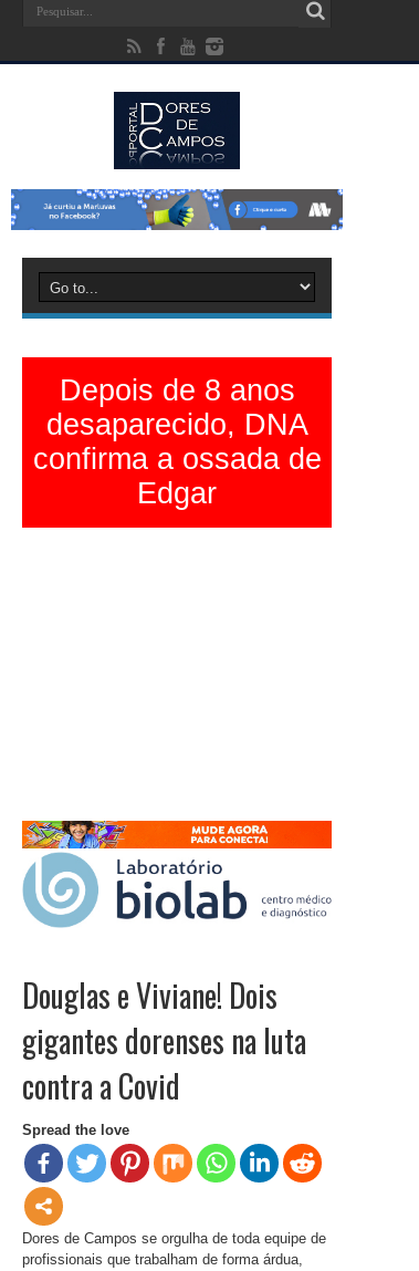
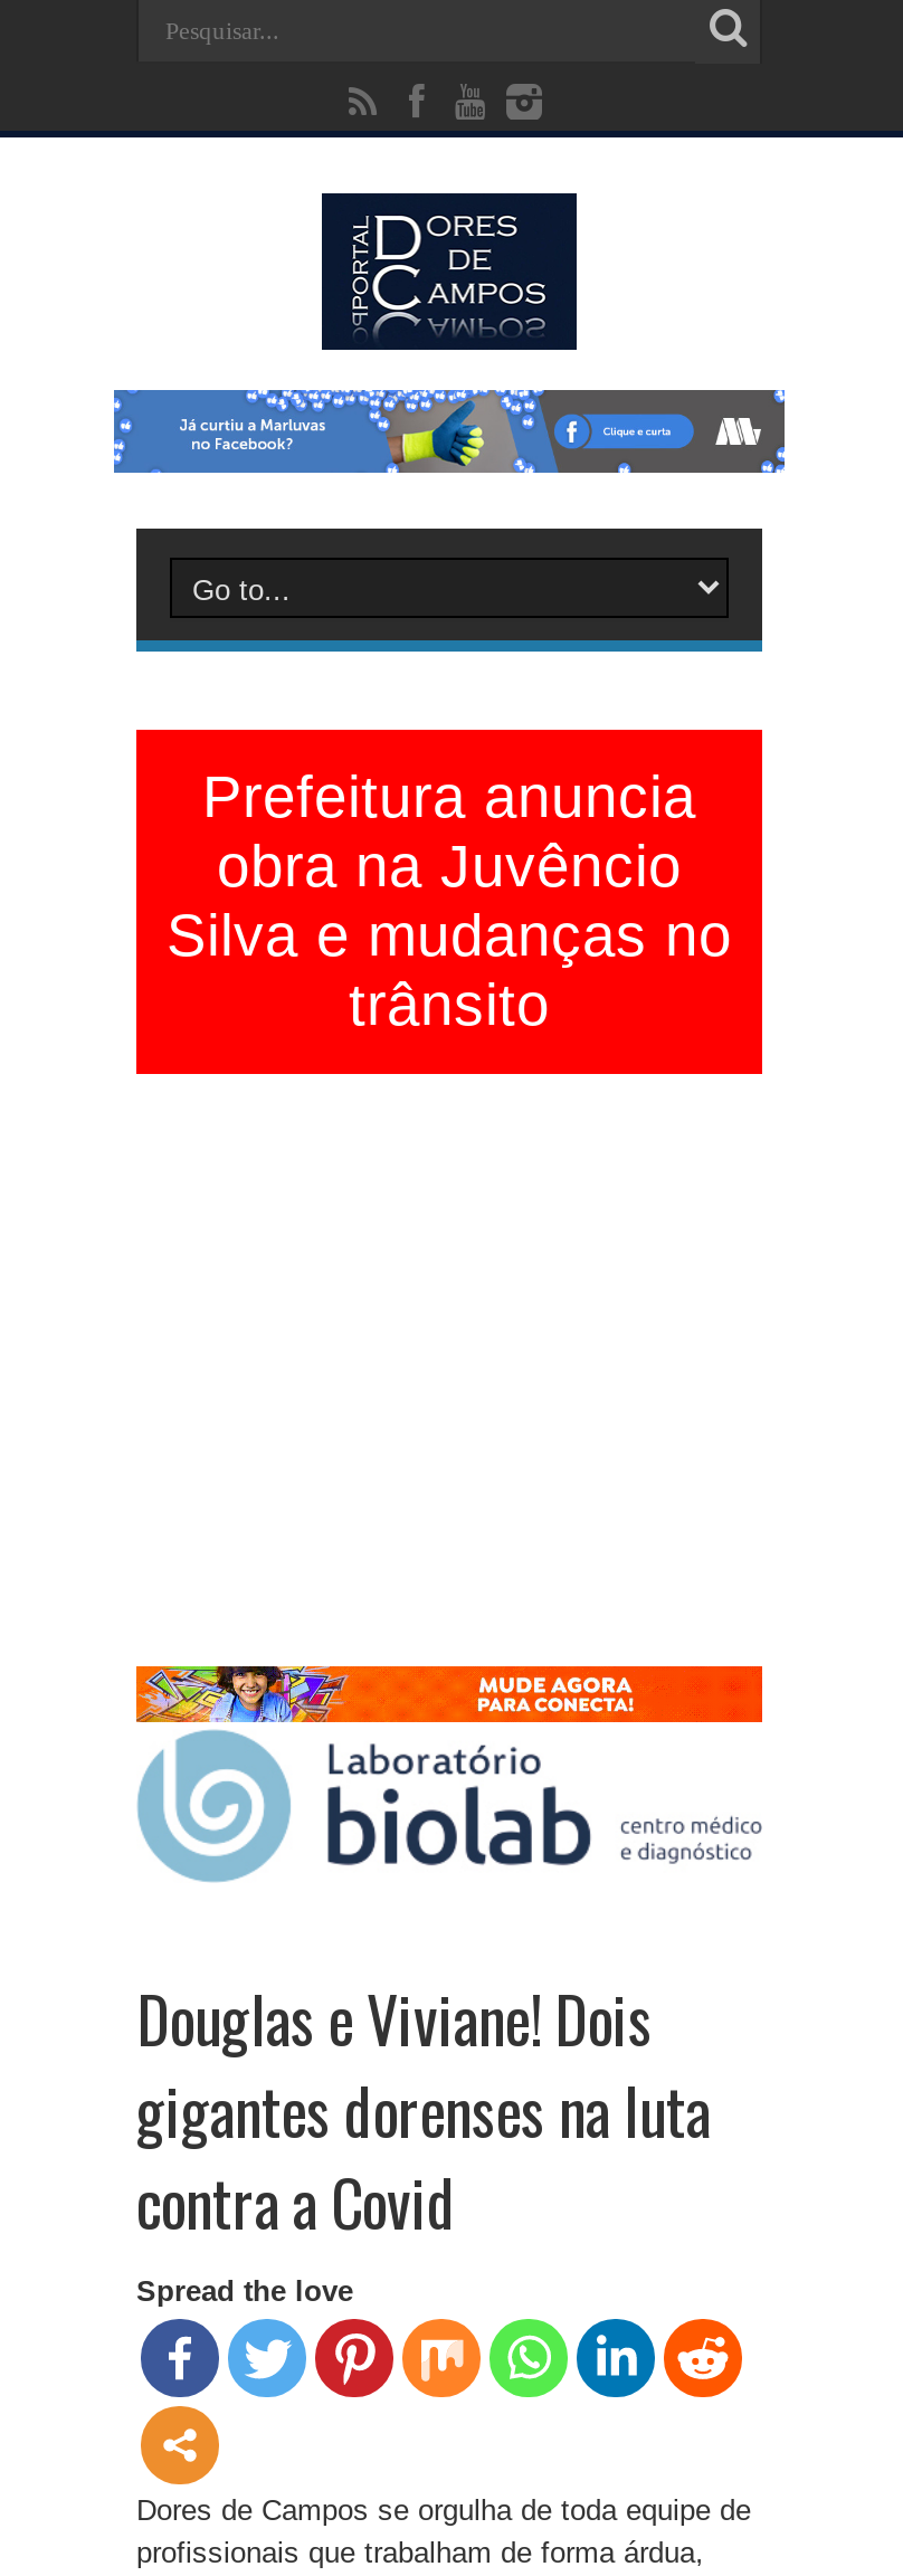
[33,374,321,510] Depois de 8 anos | desaparecido, DNA | confirma a ossada de | Edgar -> [167,764,732,1039] Prefeitura anuncia | obra na Juvêncio | Silva e mudanças no | trânsito

